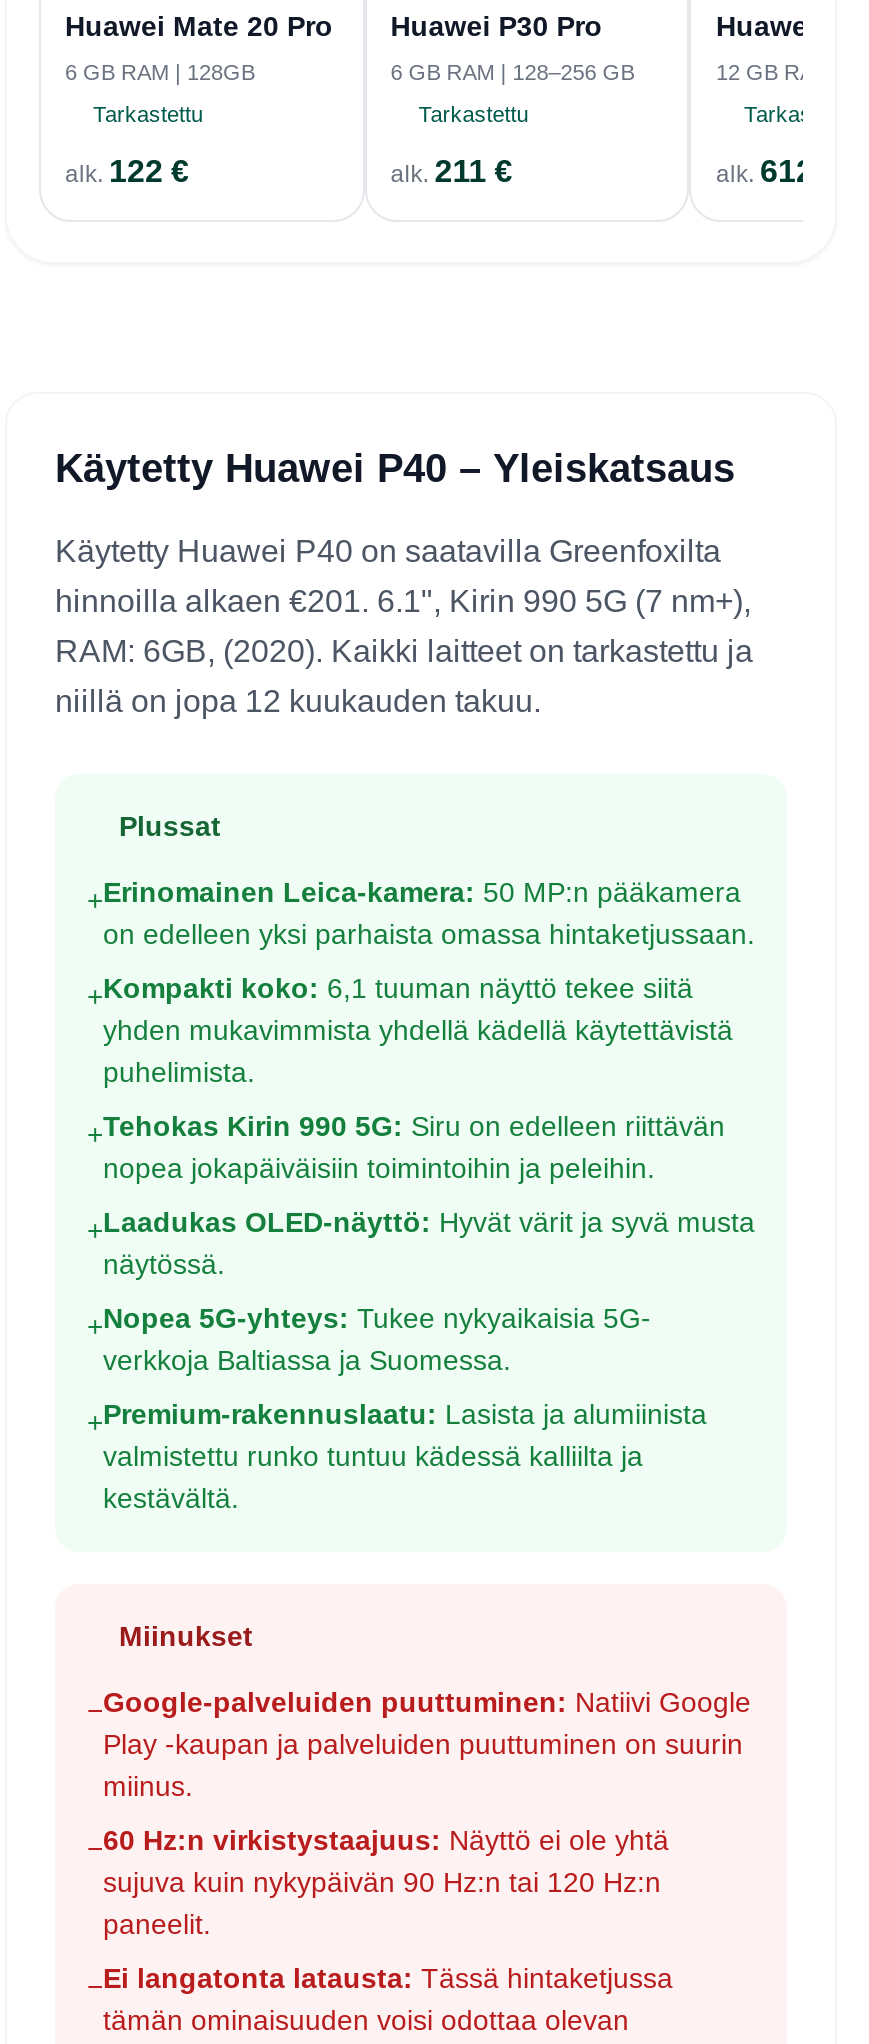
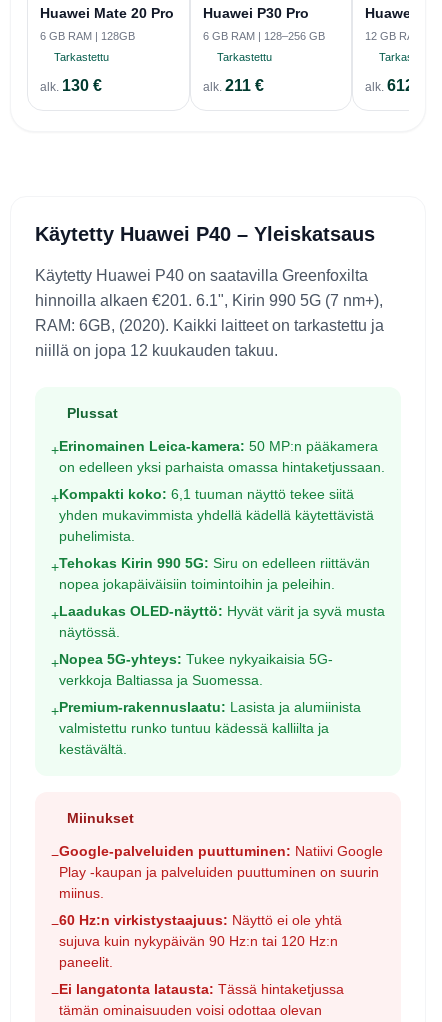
[65,154,189,188] alk. 122 € -> [40,77,102,94] alk. 130 €

